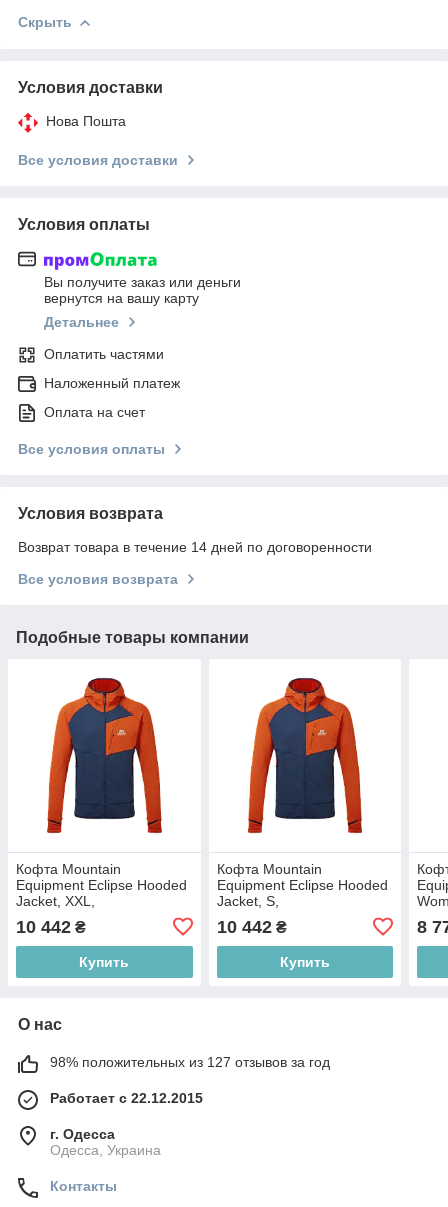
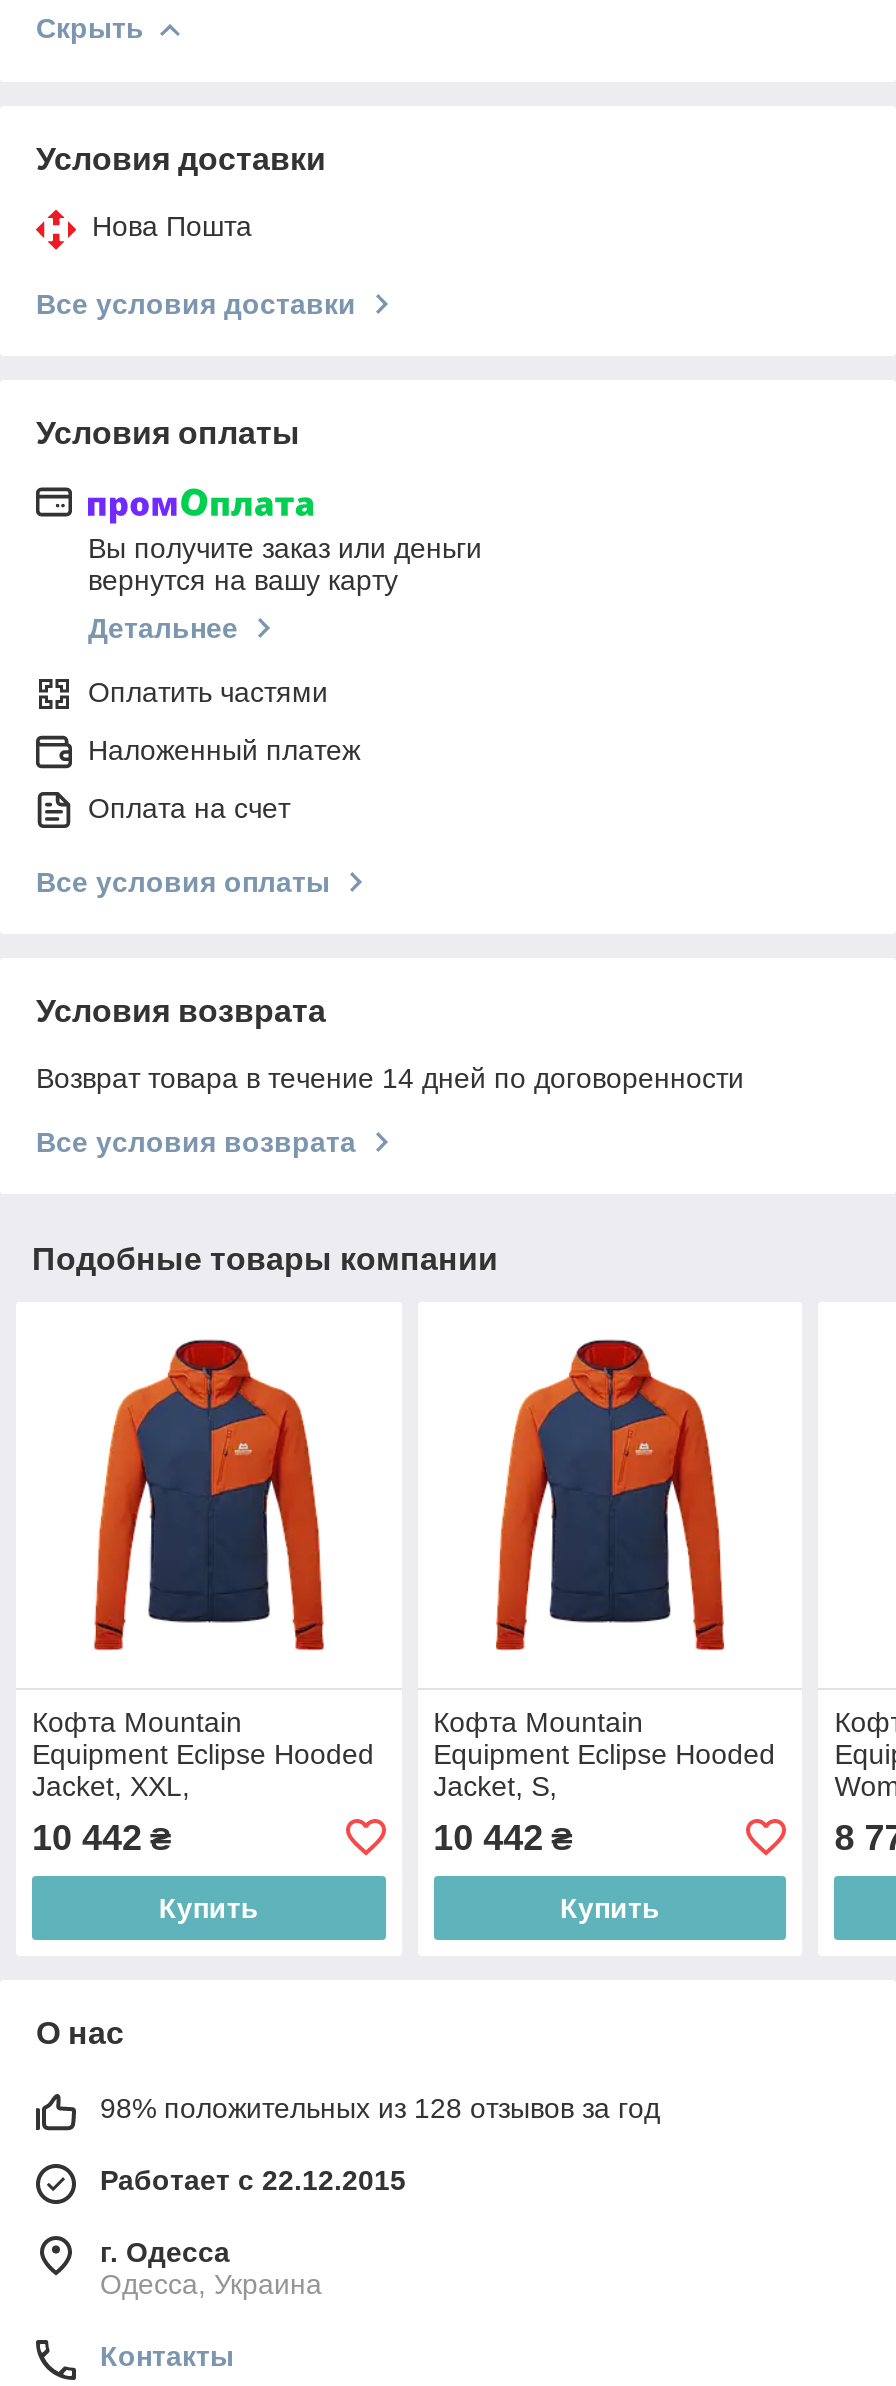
[50,1054,330,1070] 98% положительных из 127 отзывов за год -> [100,2092,660,2124] 98% положительных из 128 отзывов за год

